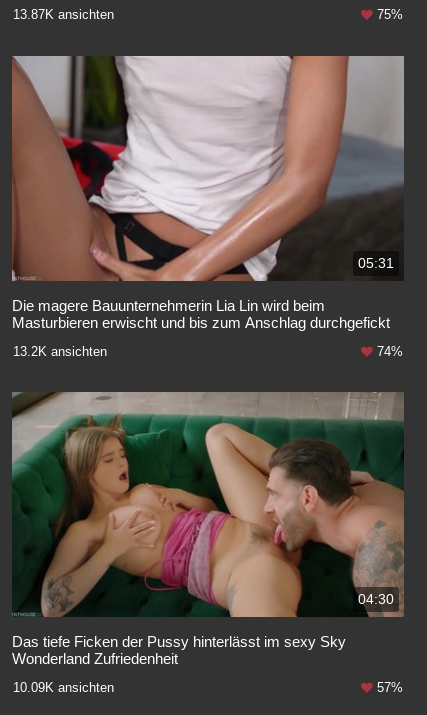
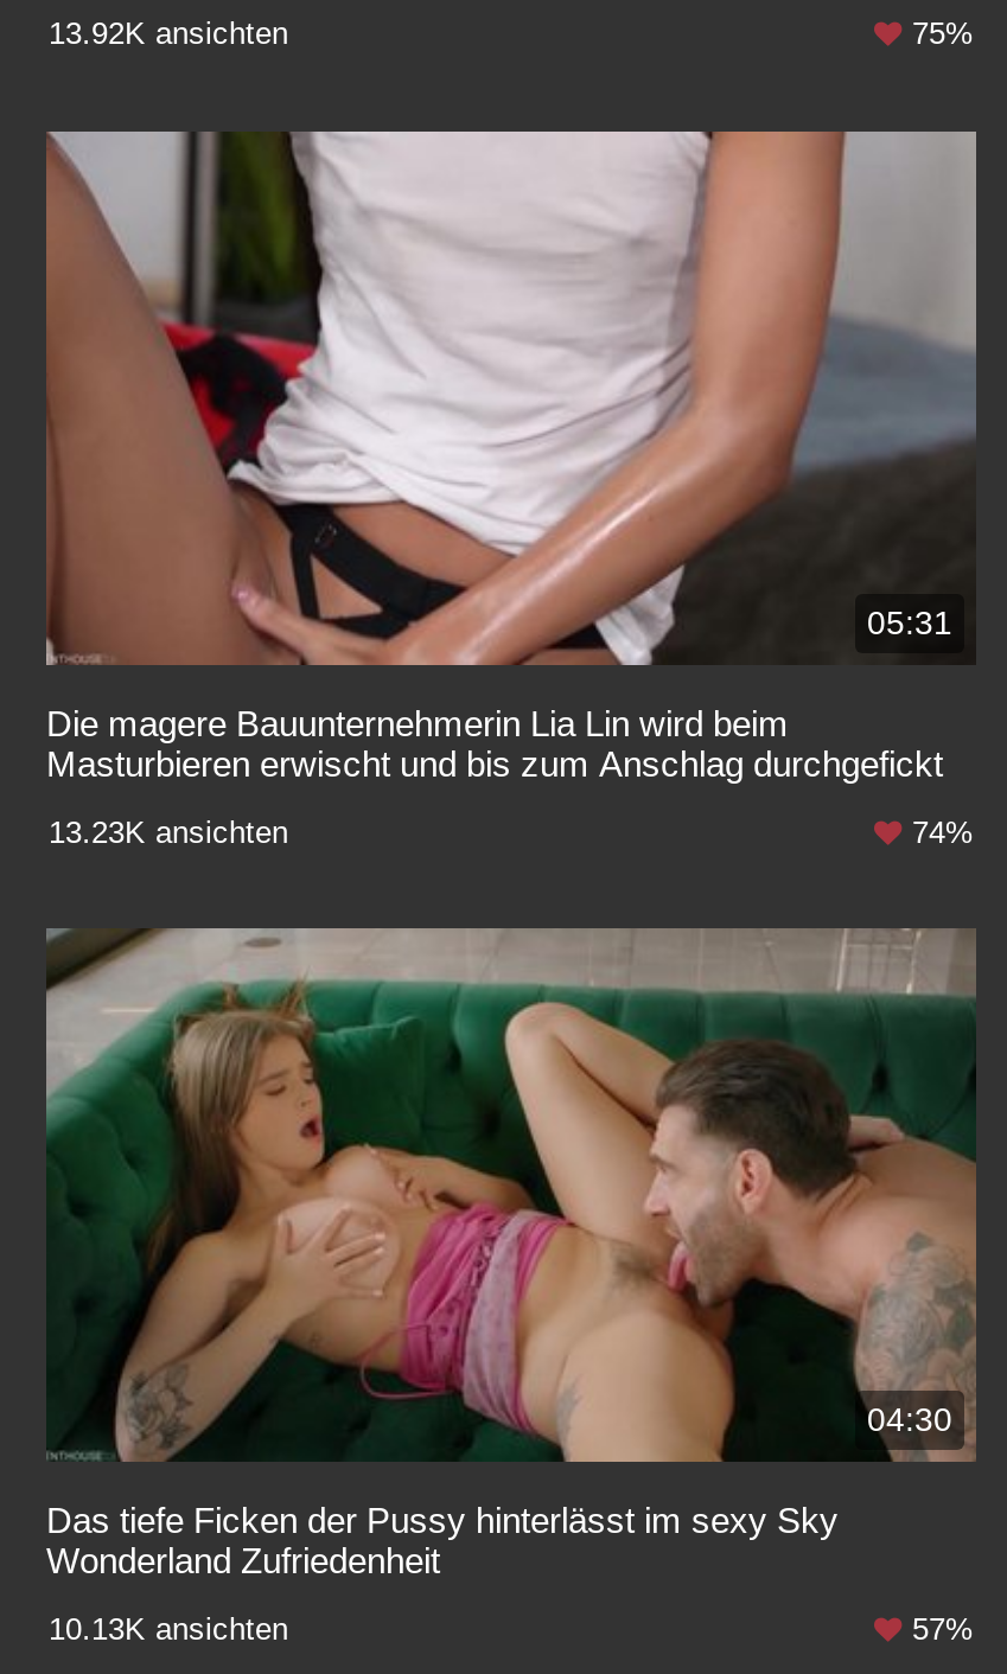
[13,7,114,22] 13.87K ansichten -> [49,16,288,52] 13.92K ansichten
[13,344,107,359] 13.2K ansichten -> [49,814,288,849] 13.23K ansichten
[13,680,114,695] 10.09K ansichten -> [49,1611,288,1647] 10.13K ansichten

